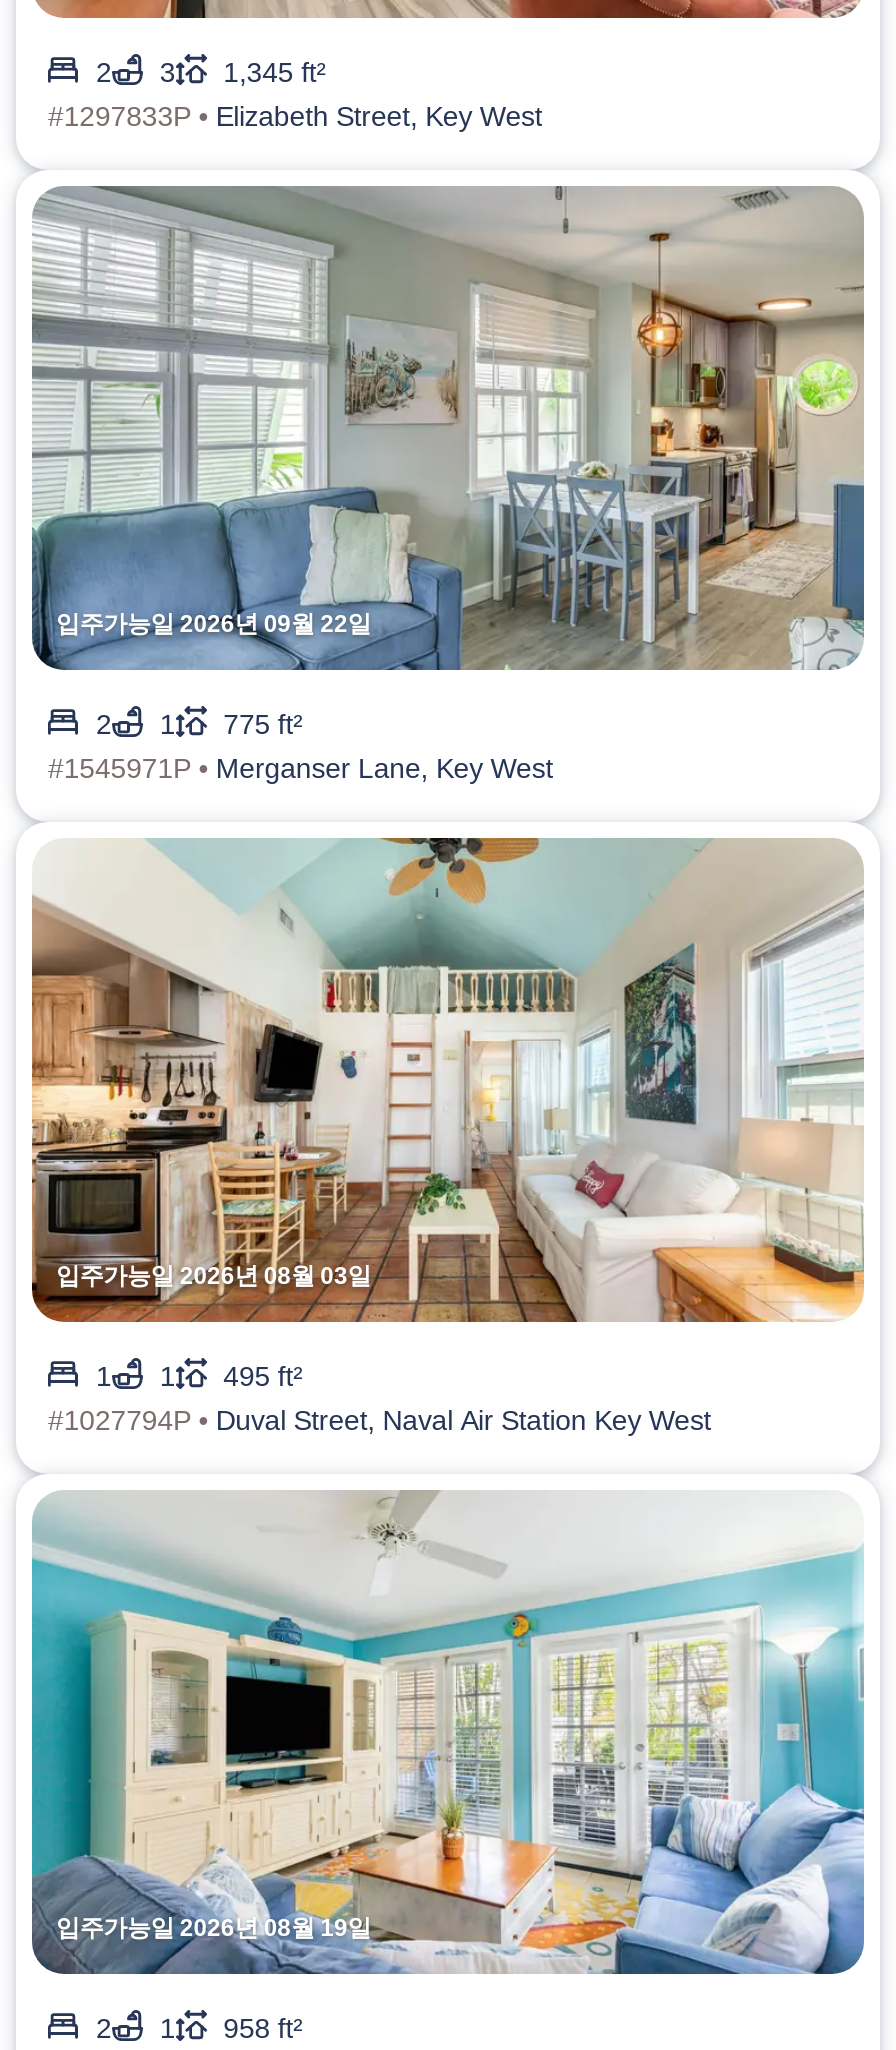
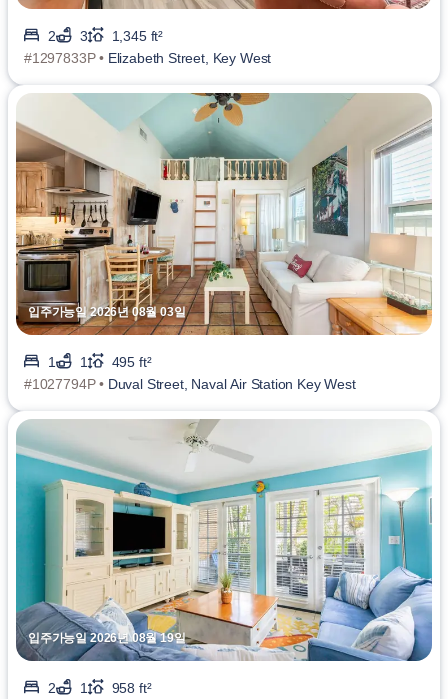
[30,184,866,784] [image] | 입주가능일 2026년 09월 22일 | 2 | 1 | 775 ft² | #1545971P • Merganser Lane, Key West -> none

